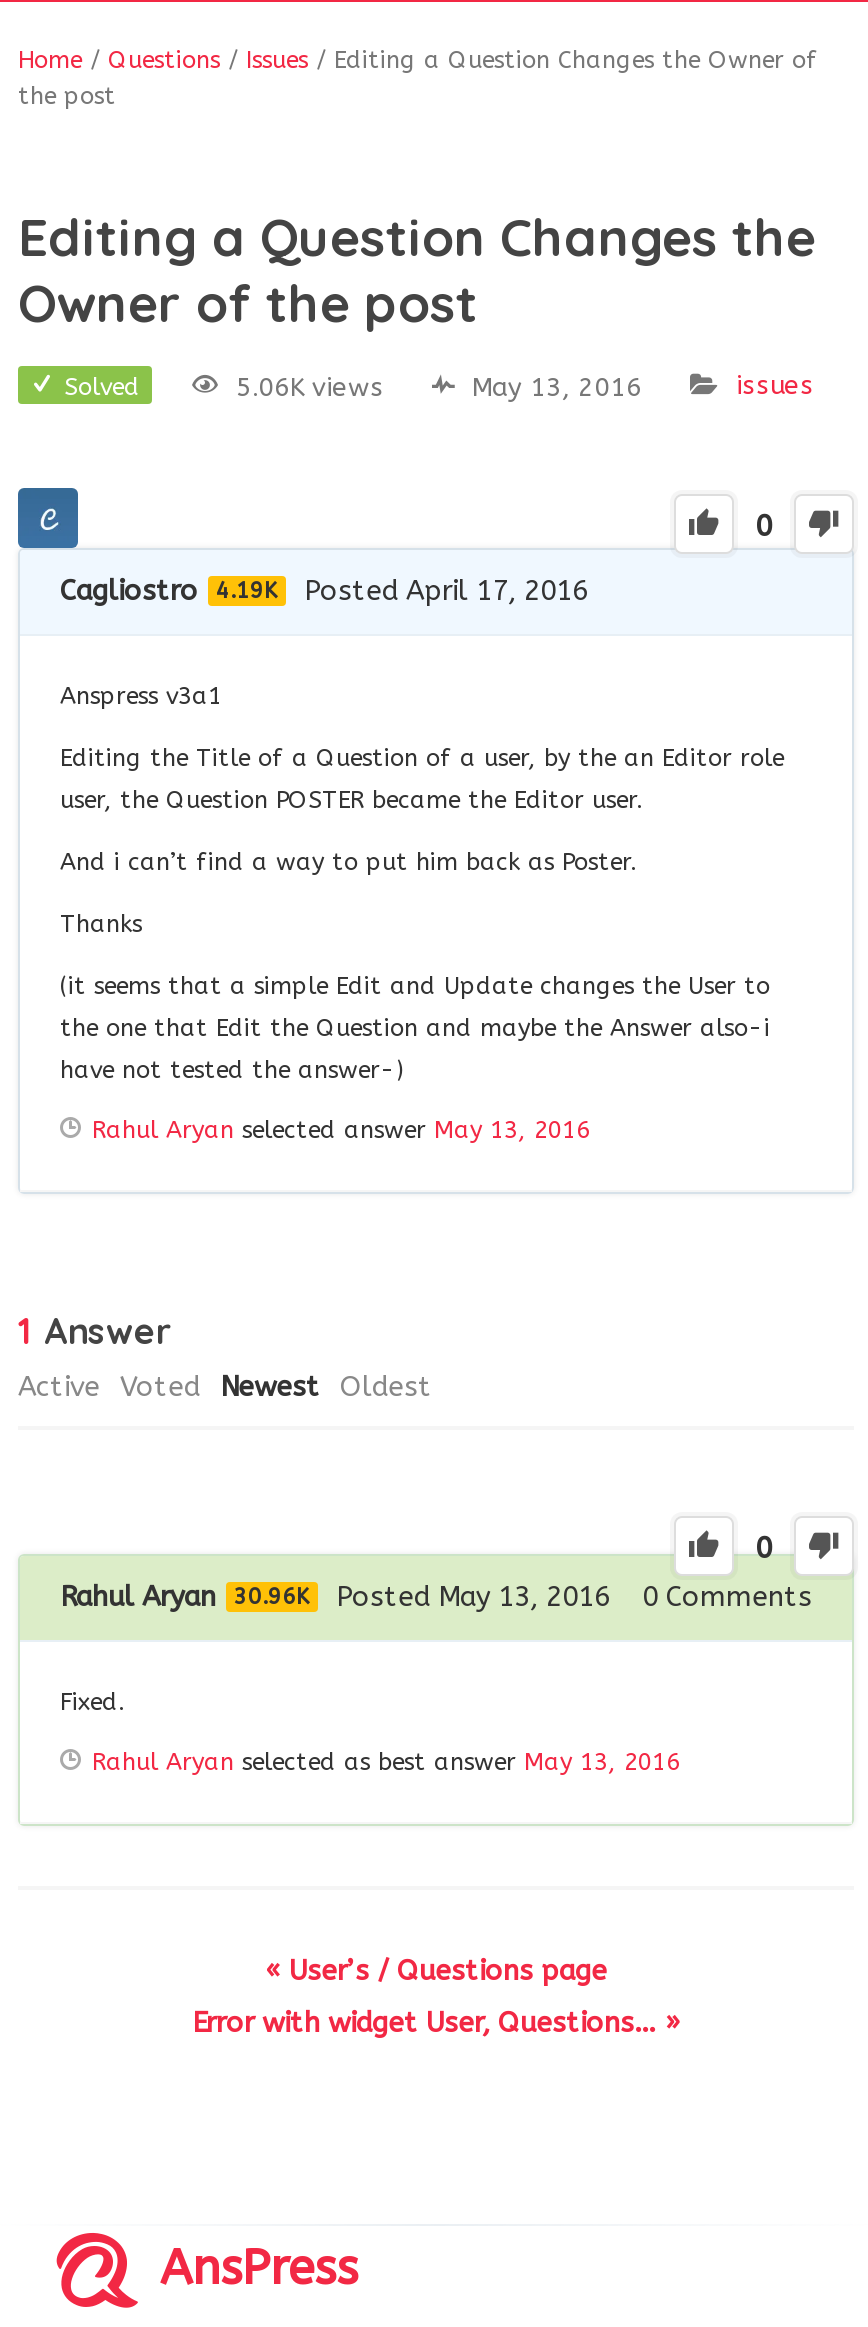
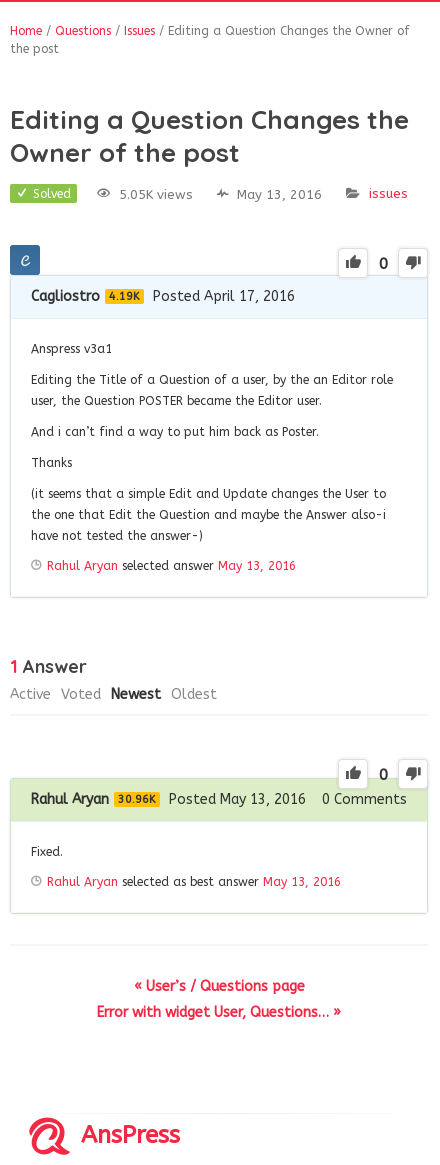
[236,371,384,401] 5.06K views -> [119,187,193,202] 5.05K views

